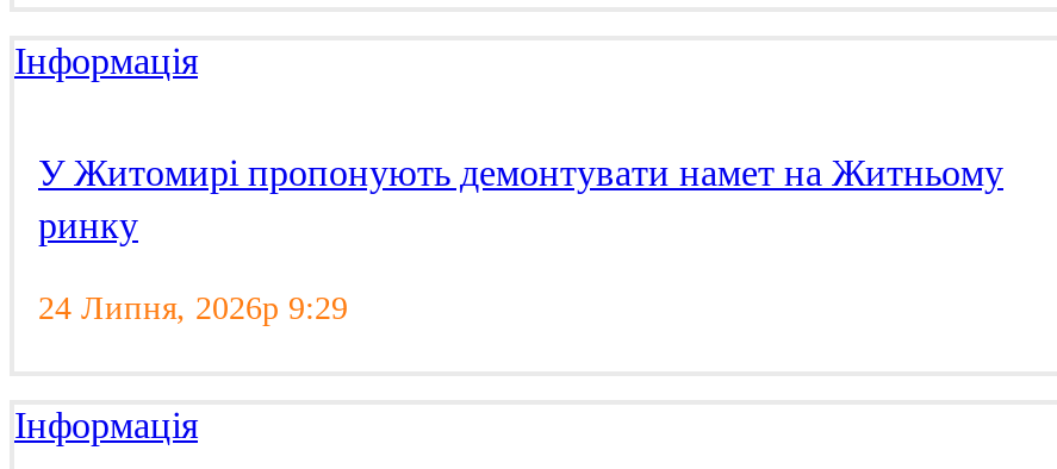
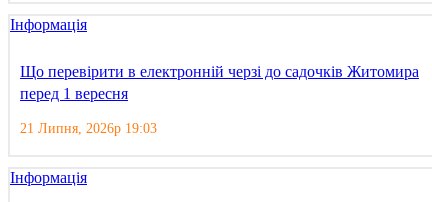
[38,152,1003,244] У Житомирі пропонують демонтувати намет на Житньому | ринку -> [20,63,419,102] Що перевірити в електронній черзі до садочків Житомира | перед 1 вересня
[38,290,348,325] 24 Липня, 2026р 9:29 -> [20,121,157,136] 21 Липня, 2026р 19:03

